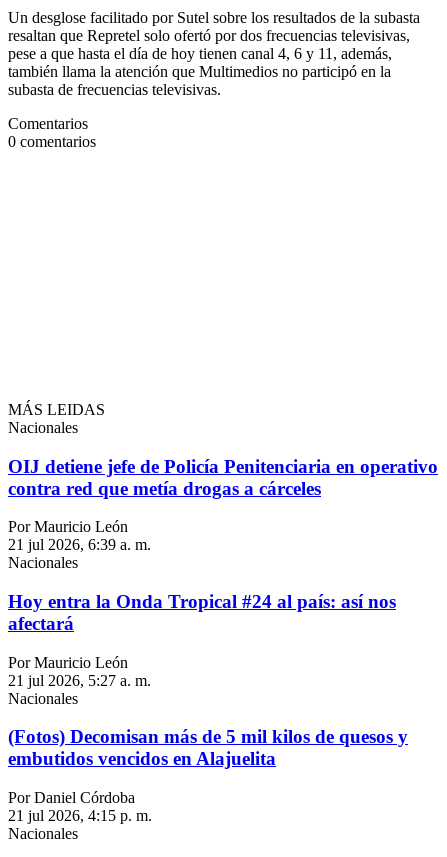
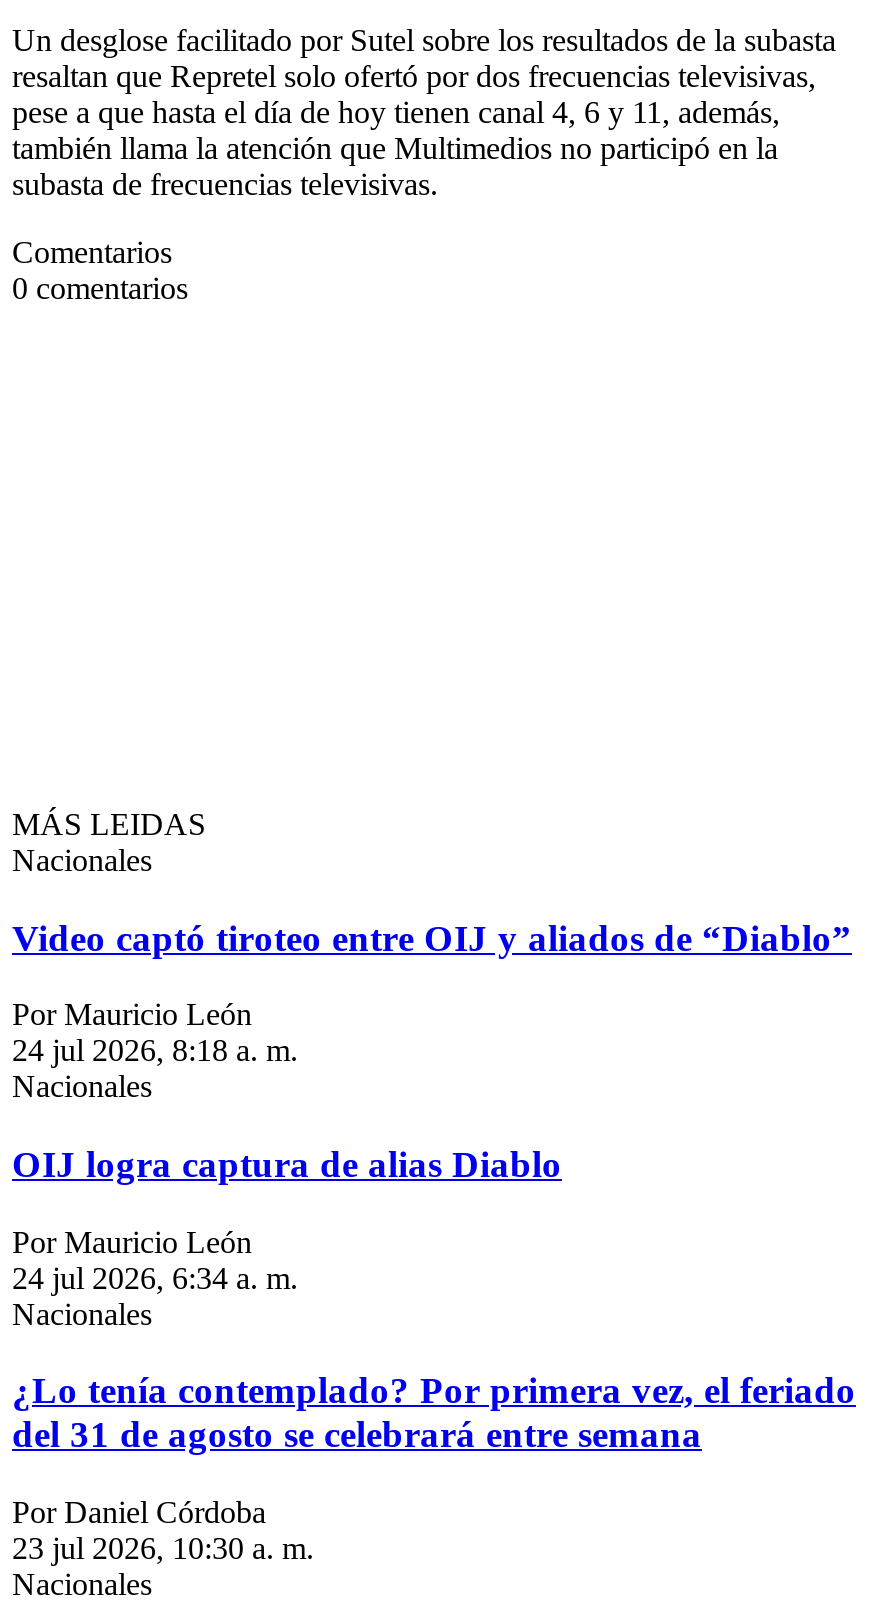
[8,455,438,498] OIJ detiene jefe de Policía Penitenciaria en operativo | contra red que metía drogas a cárceles -> [12,916,852,958] Video captó tiroteo entre OIJ y aliados de “Diablo”
[8,536,151,553] 21 jul 2026, 6:39 a. m. -> [12,1033,298,1067] 24 jul 2026, 8:18 a. m.
[8,591,396,634] Hoy entra la Onda Tropical #24 al país: así nos | afectará -> [12,1143,562,1185] OIJ logra captura de alias Diablo
[8,672,151,689] 21 jul 2026, 5:27 a. m. -> [12,1260,298,1294] 24 jul 2026, 6:34 a. m.
[8,726,408,769] (Fotos) Decomisan más de 5 mil kilos de quesos y | embutidos vencidos en Alajuelita -> [12,1370,856,1456] ¿Lo tenía contemplado? Por primera vez, el feriado | del 31 de agosto se celebrará entre semana
[8,807,152,824] 21 jul 2026, 4:15 p. m. -> [12,1531,314,1565] 23 jul 2026, 10:30 a. m.

